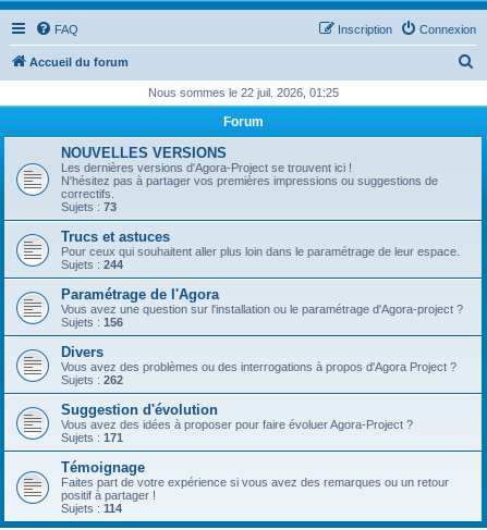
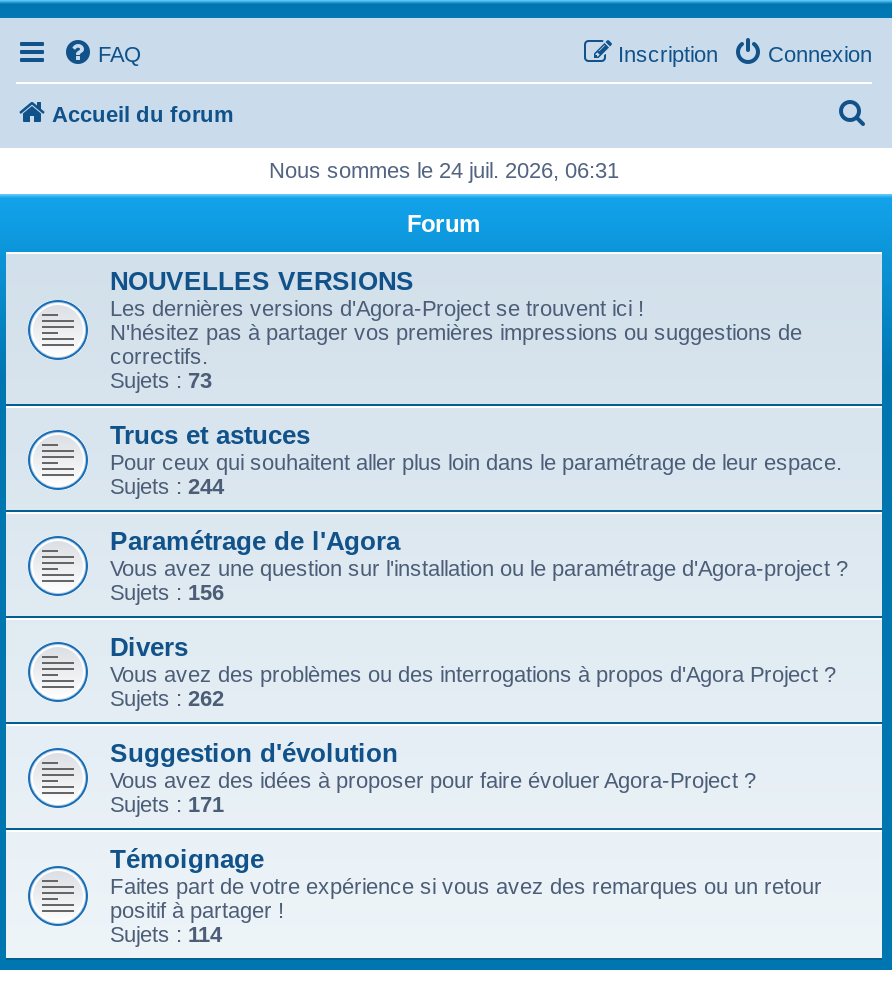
[148,86,338,99] Nous sommes le 22 juil. 2026, 01:25 -> [269,158,619,182] Nous sommes le 24 juil. 2026, 06:31

